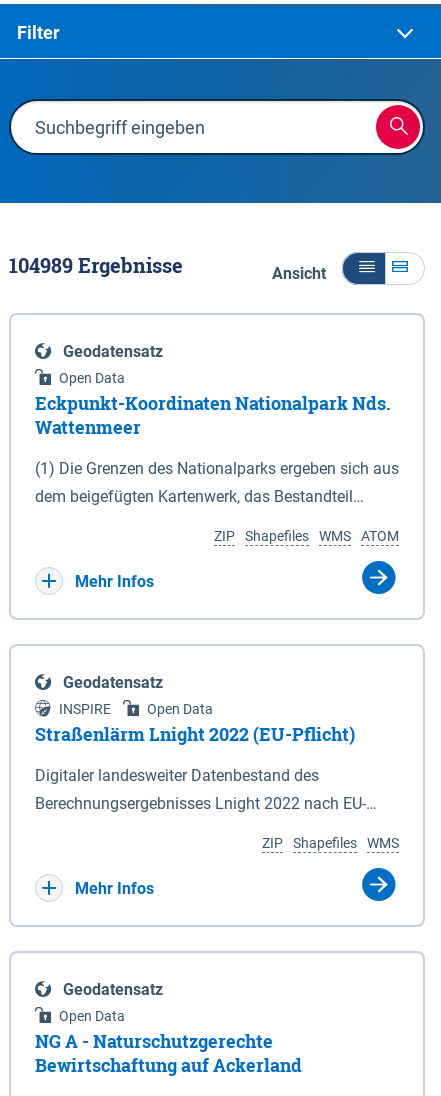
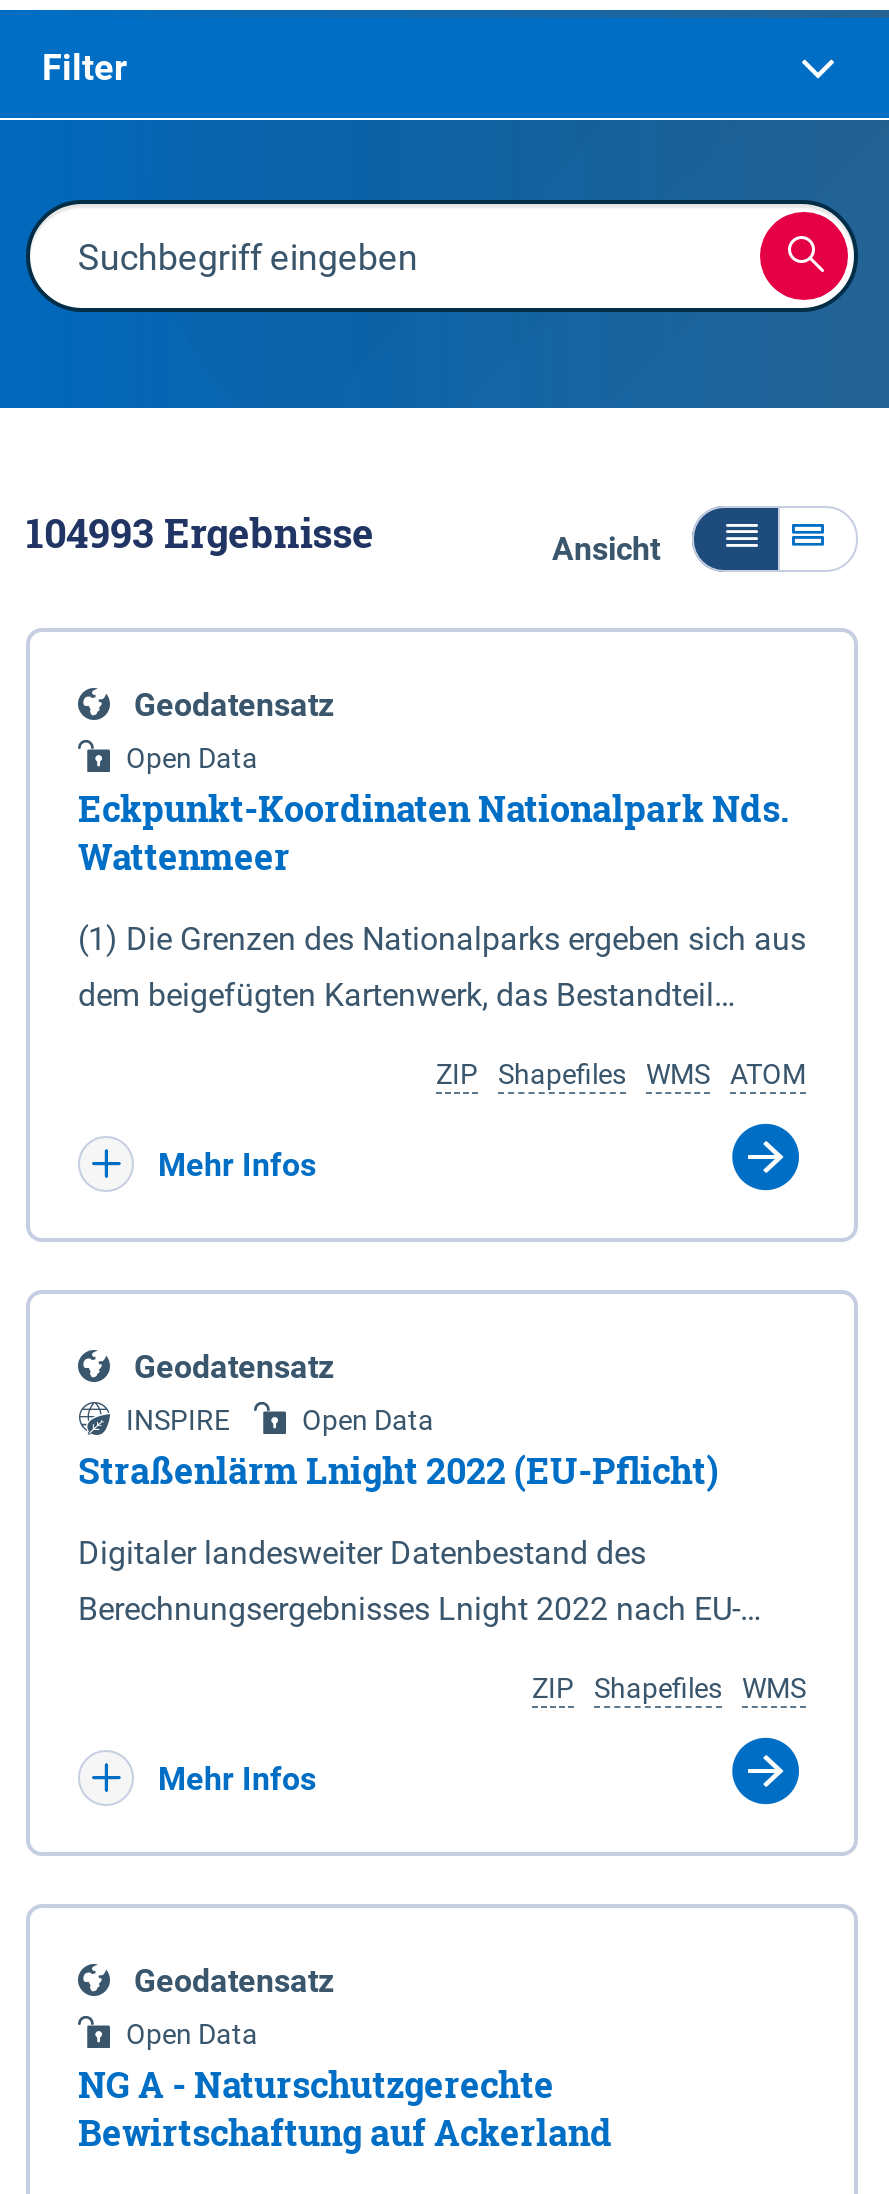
[9,252,183,278] 104989 Ergebnisse -> [26,506,374,558] 104993 Ergebnisse

